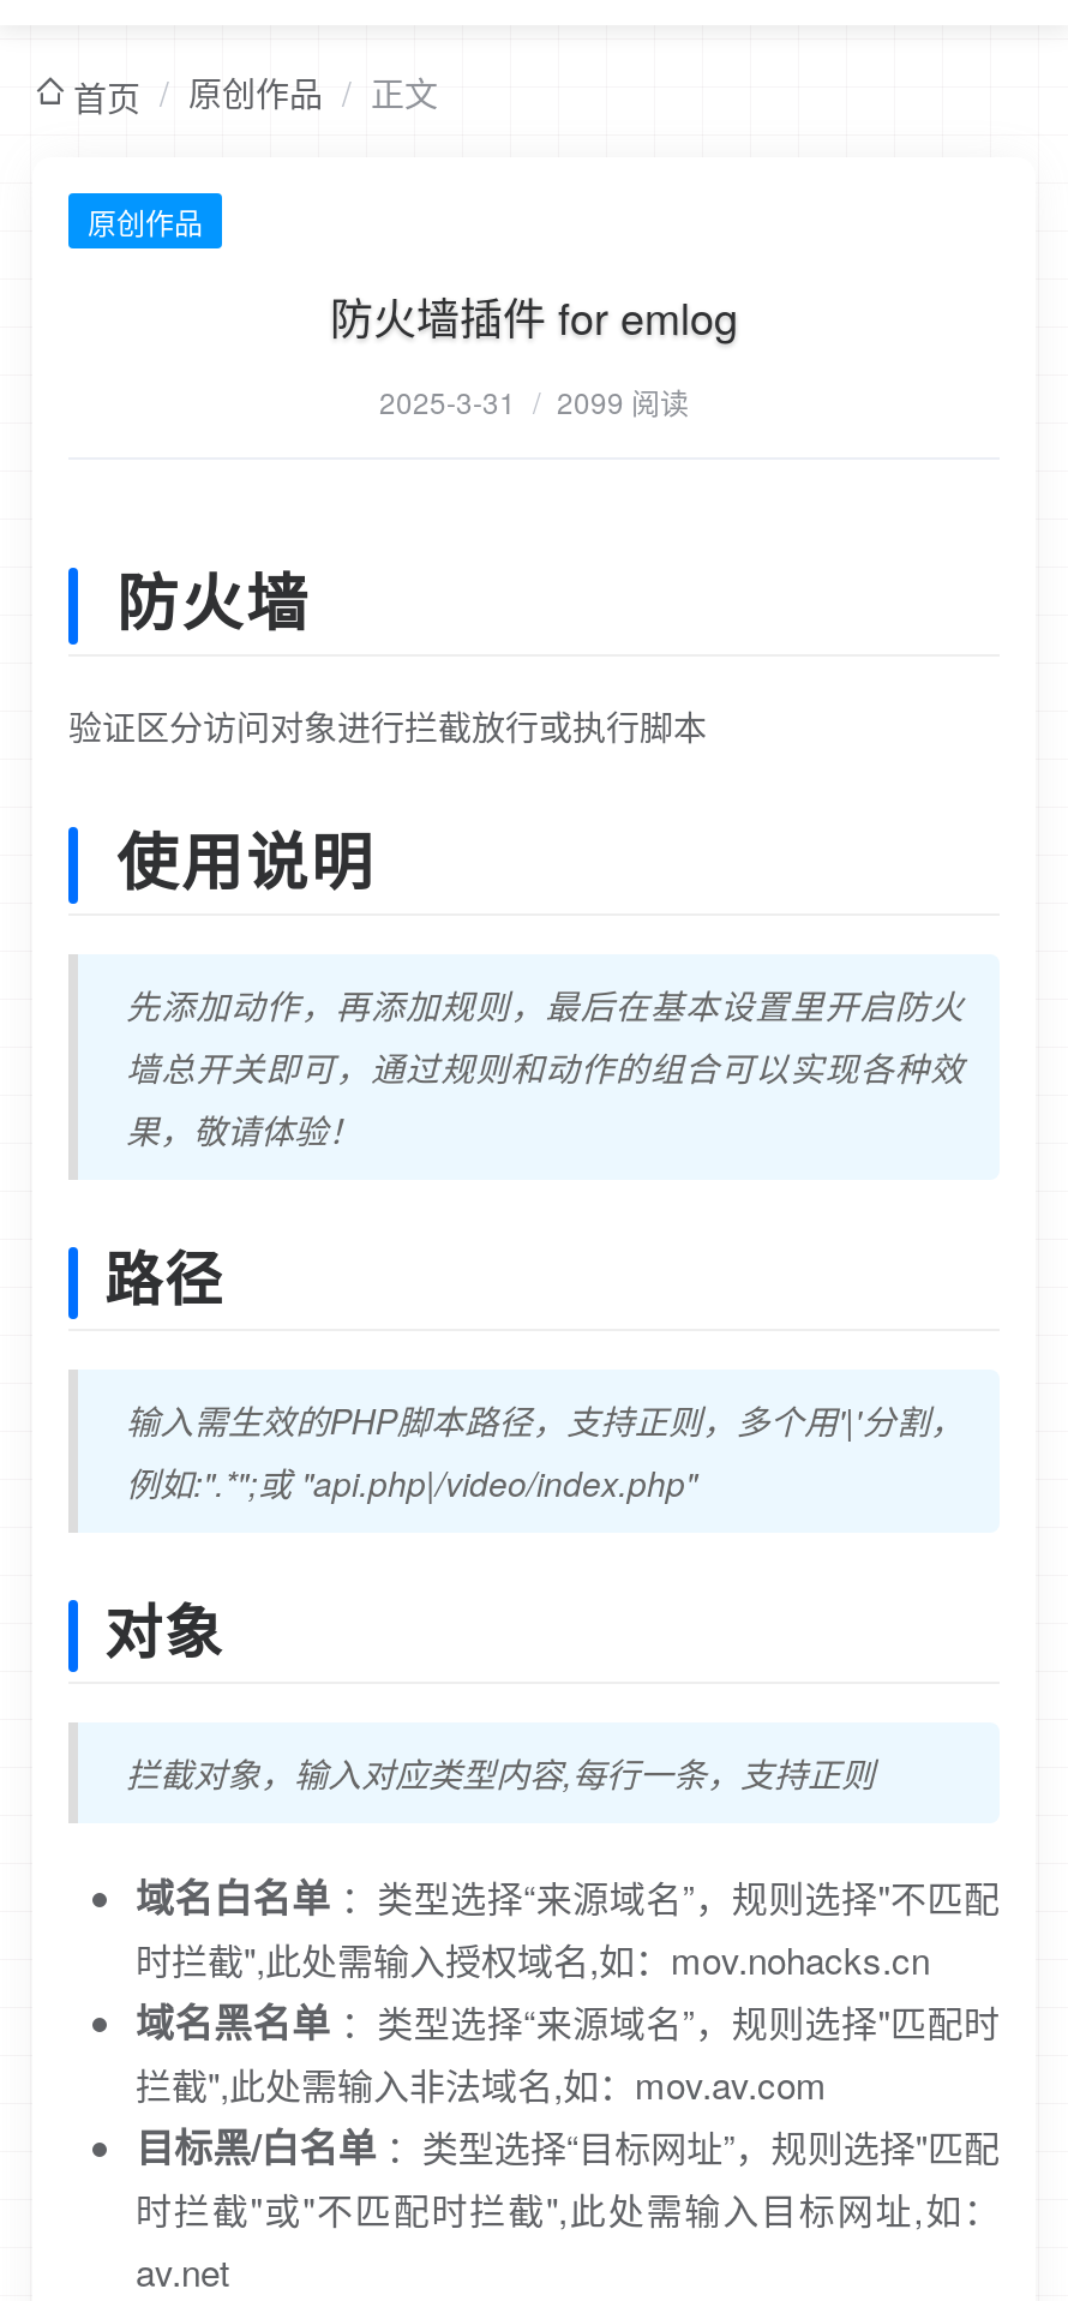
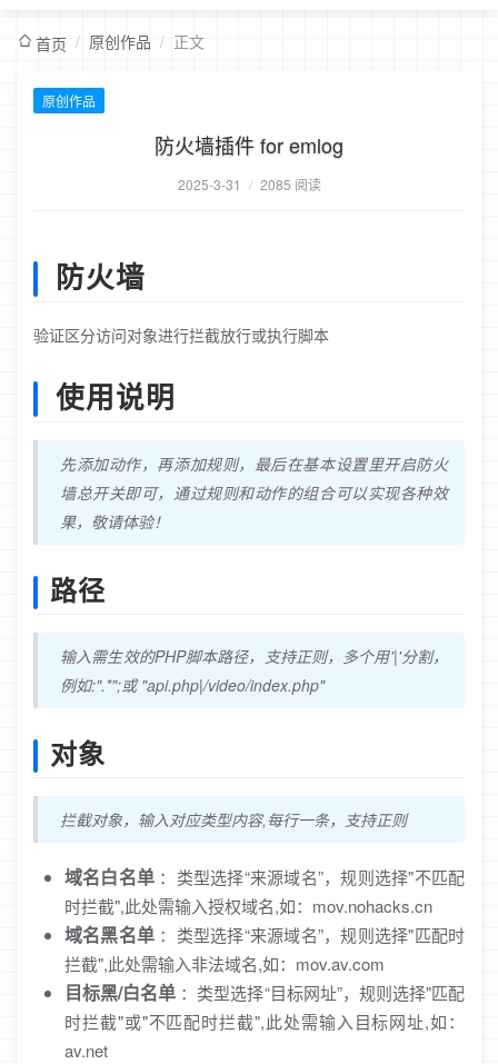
[379,380,689,421] 2025-3-31 / 2099 阅读 -> [177,175,321,193] 2025-3-31 / 2085 阅读

